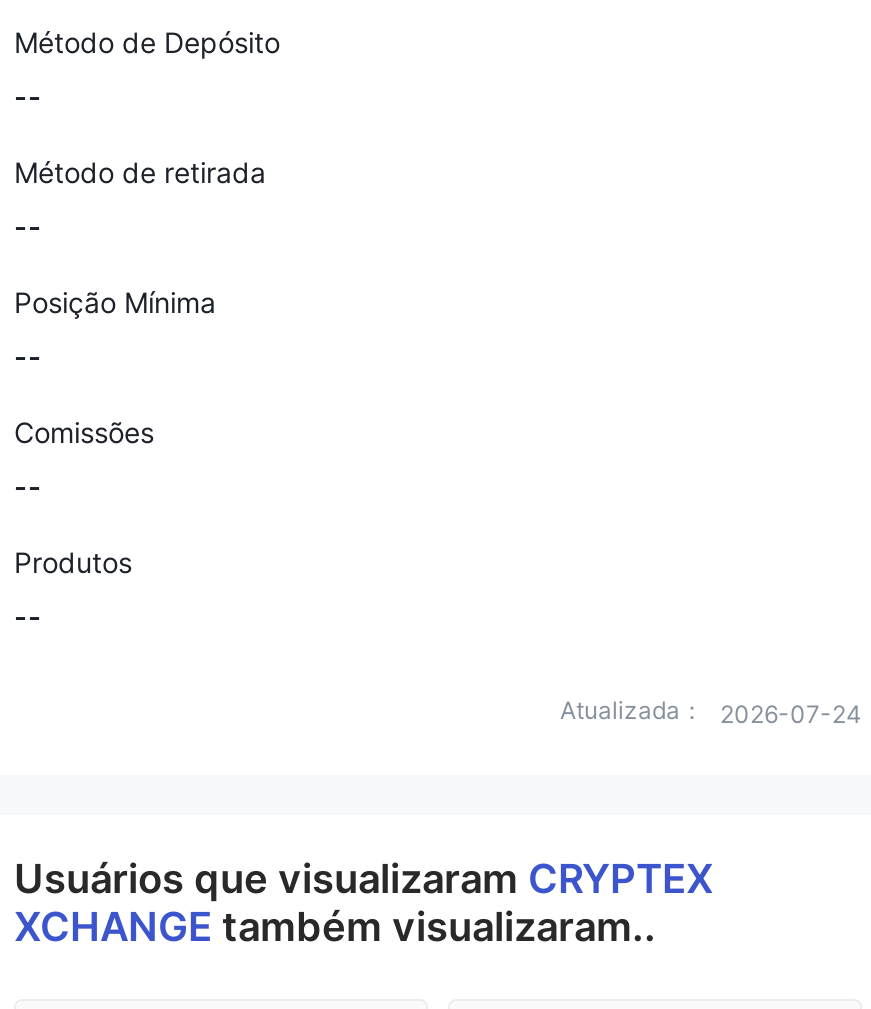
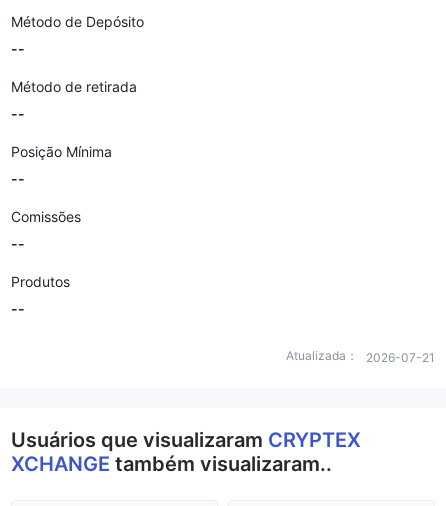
[560,695,862,729] Atualizada： 2026-07-24 -> [286,348,435,365] Atualizada： 2026-07-21

